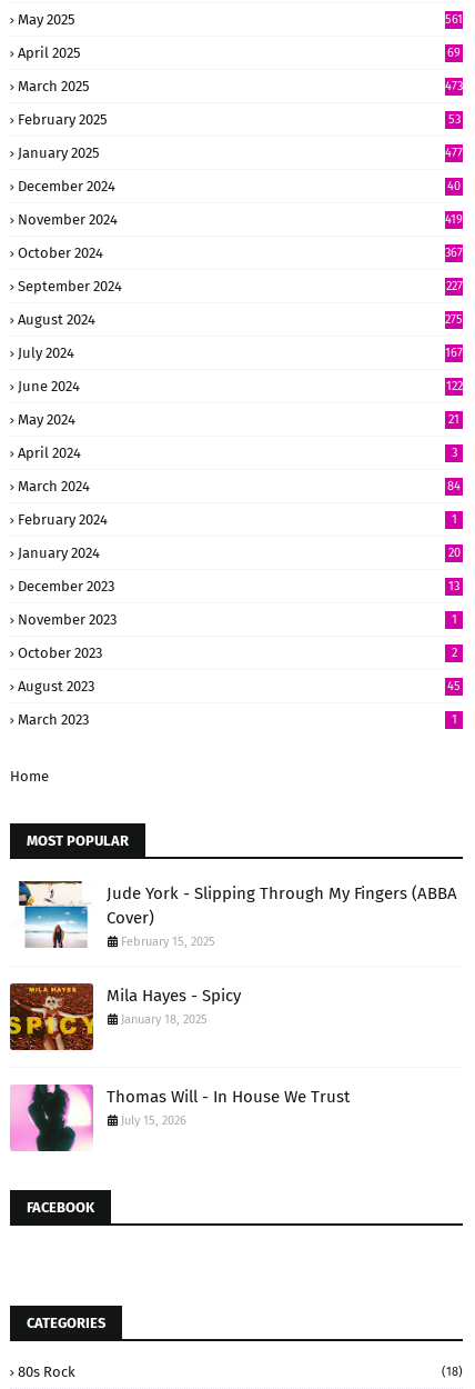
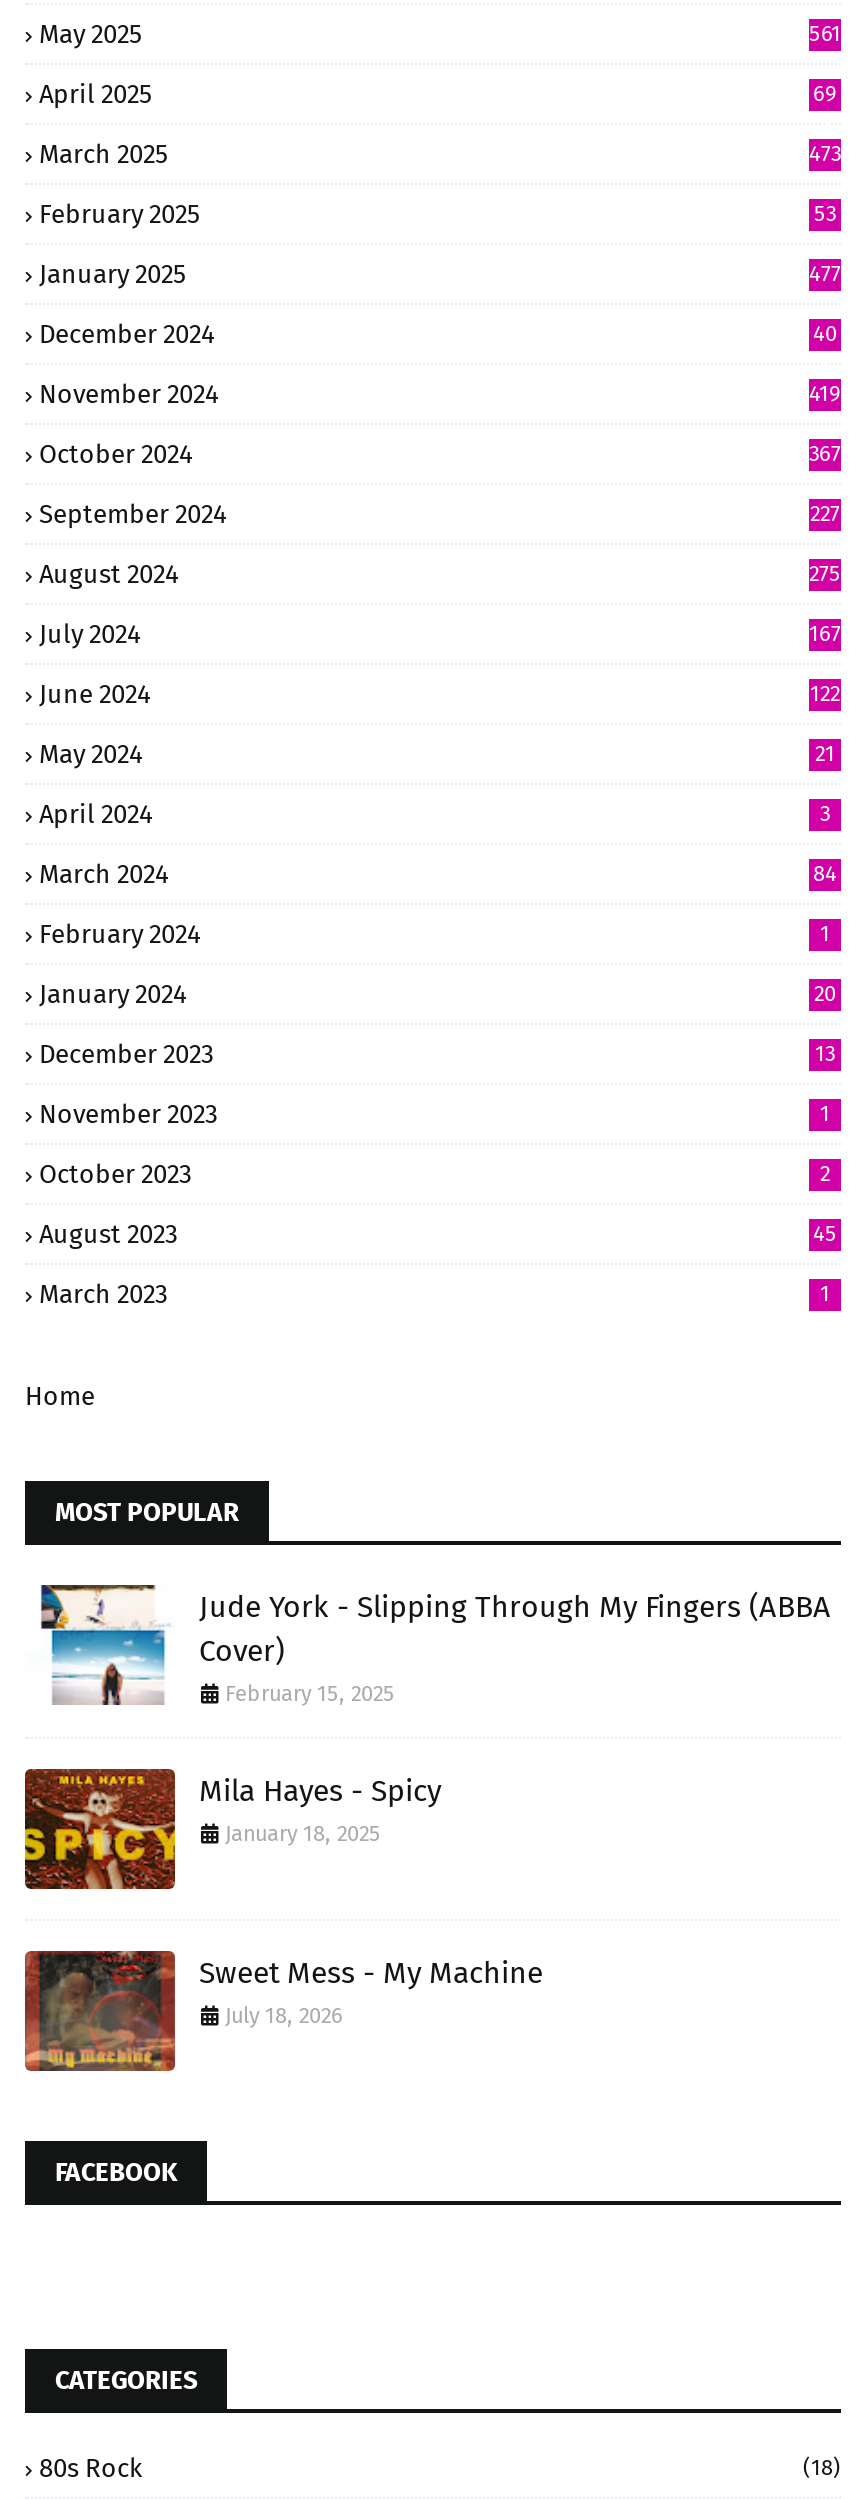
[10,1083,350,1152] [image] | Thomas Will - In House We Trust | July 15, 2026 -> [23,1949,543,2073] [image] | Sweet Mess - My Machine | July 18, 2026

